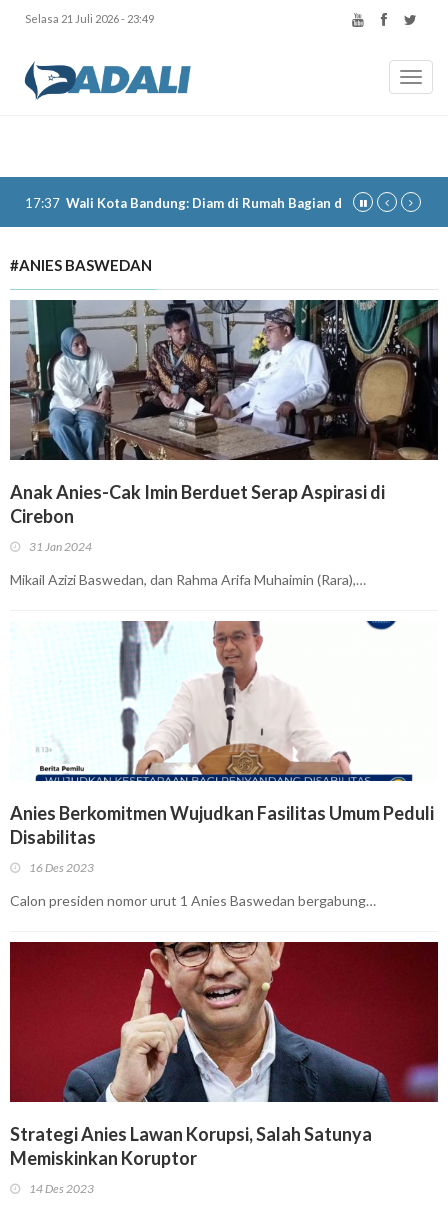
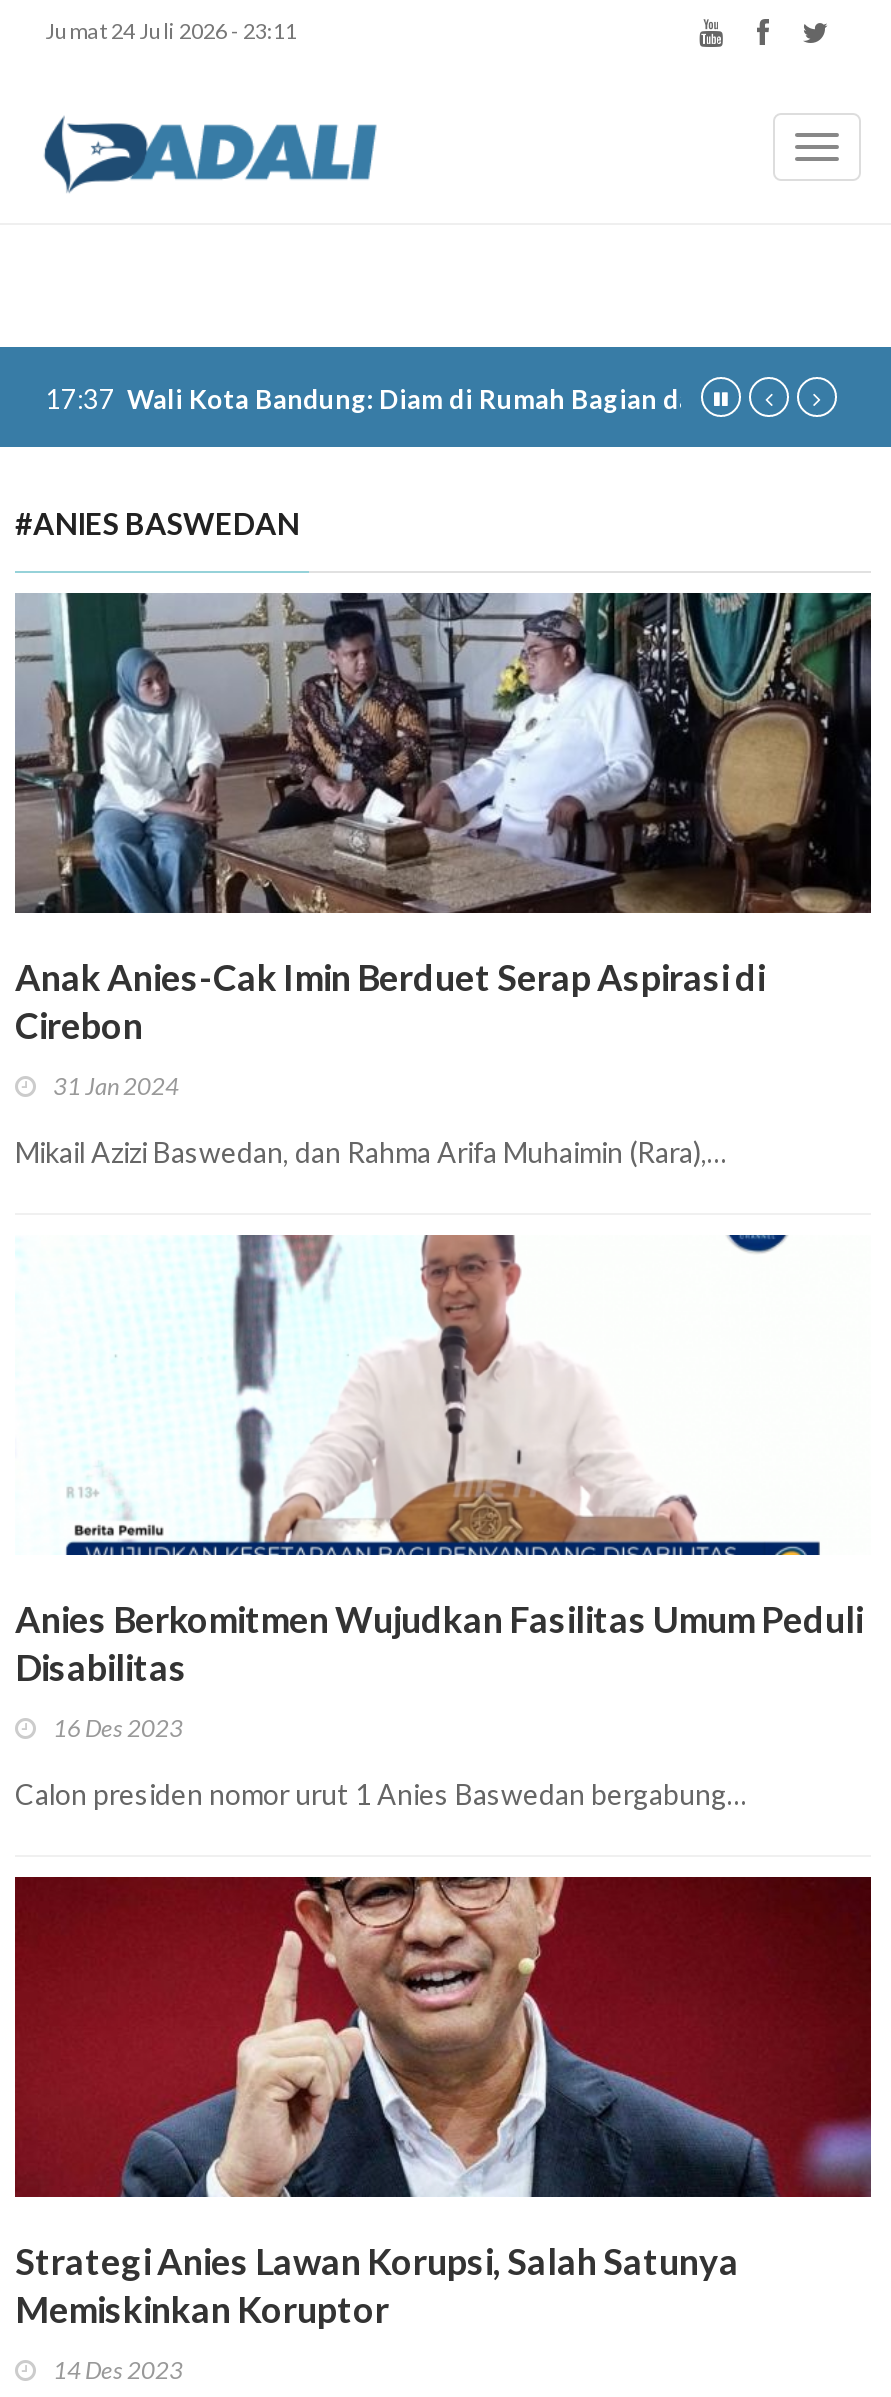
[25,12,154,25] Selasa 21 Juli 2026 - 23:49 -> [45,17,297,43] Jumat 24 Juli 2026 - 23:11

